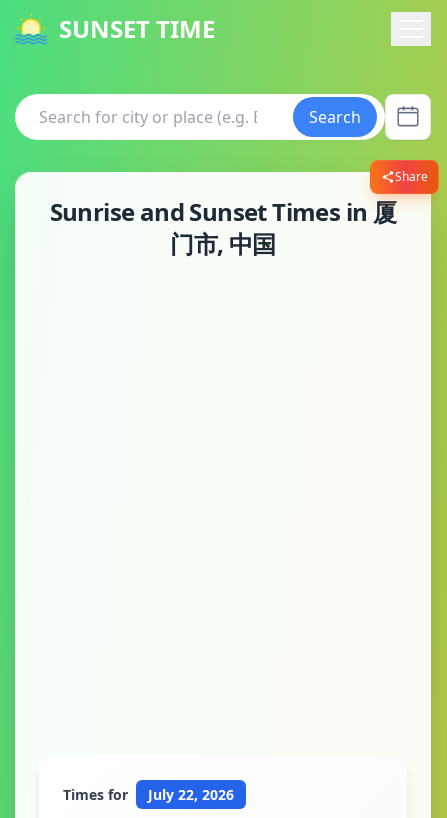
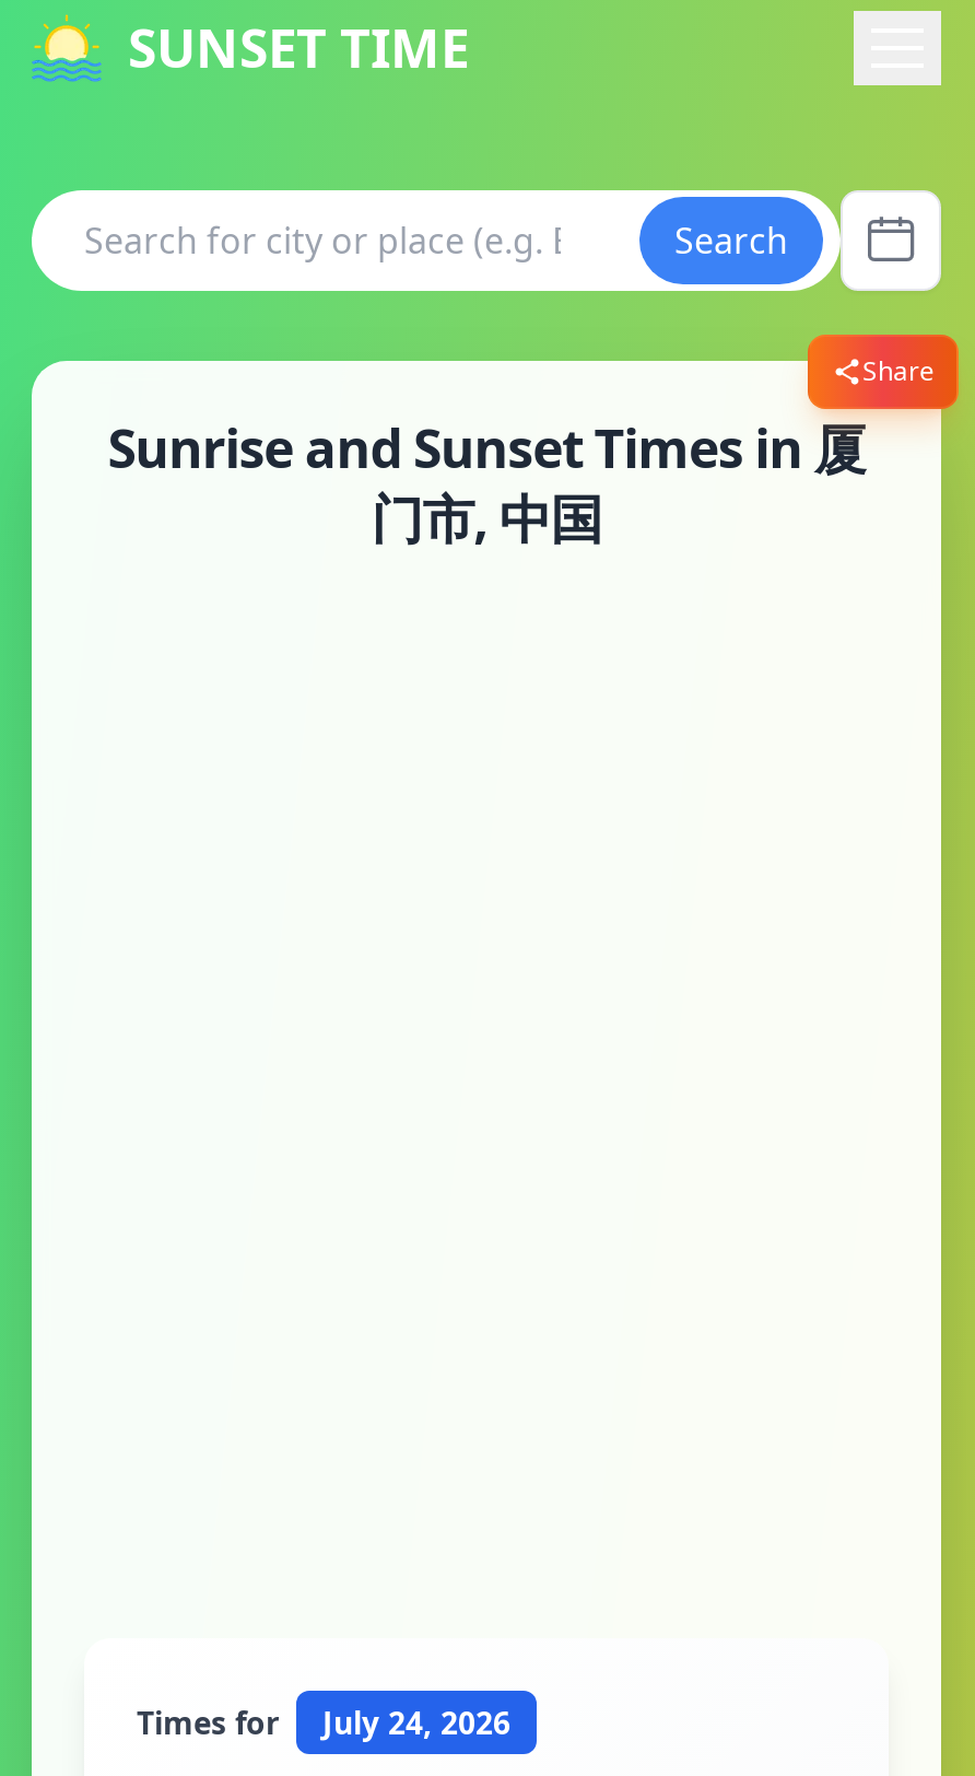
[63,785,234,804] Times for July 22, 2026 -> [137,1702,510,1743] Times for July 24, 2026

